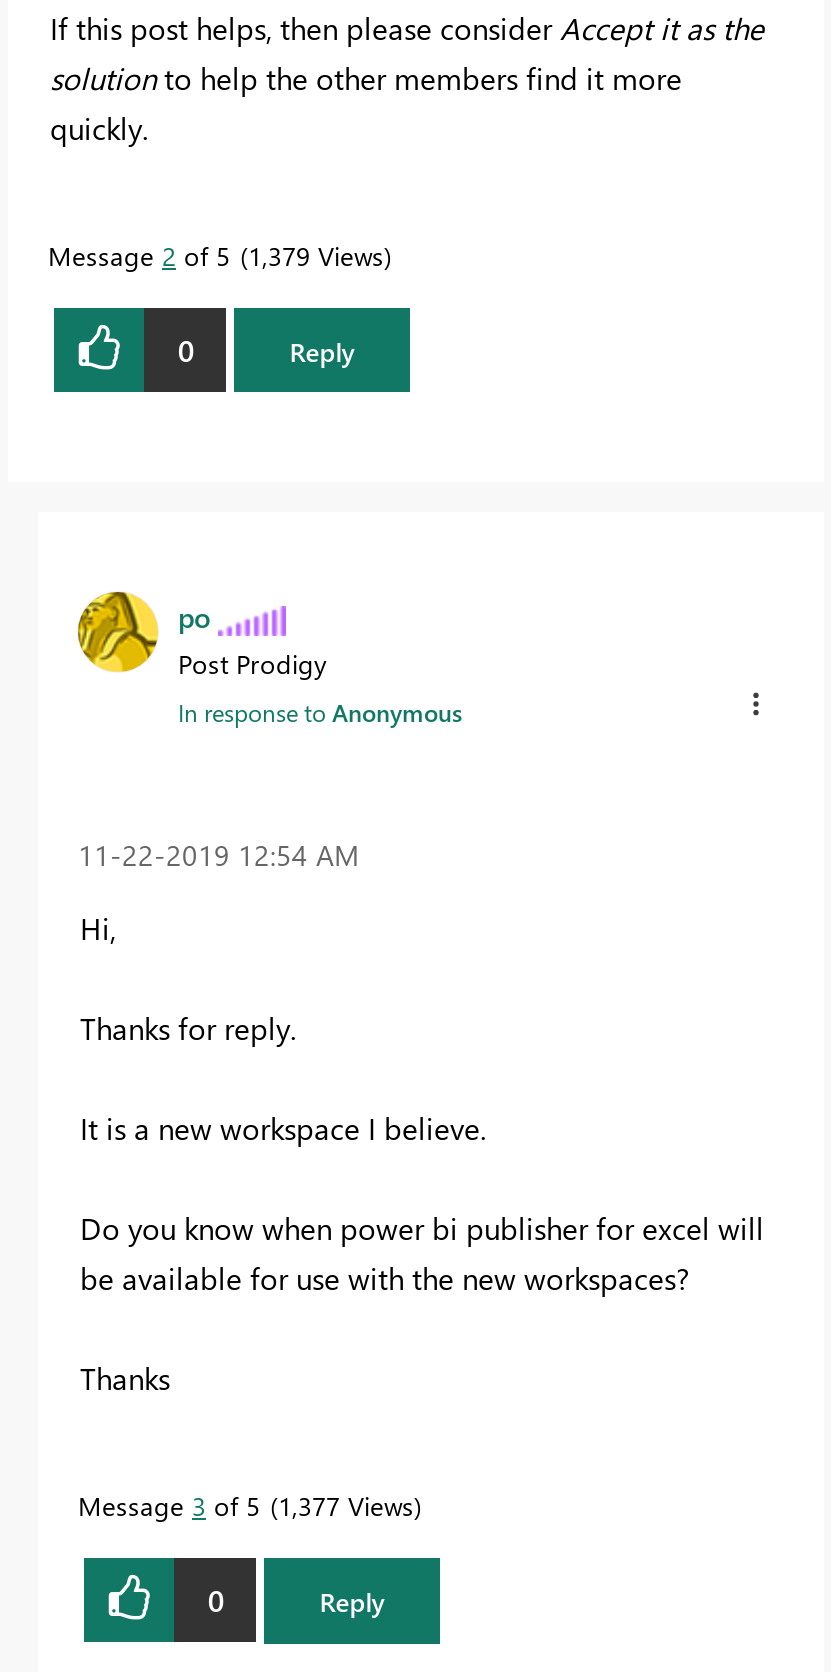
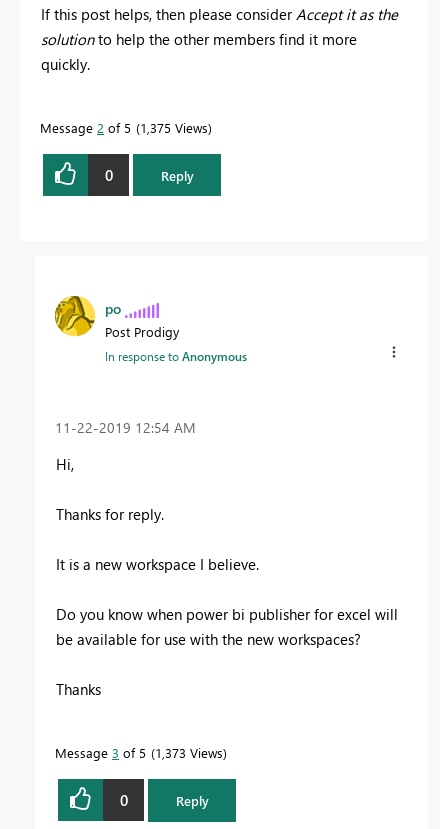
[48,238,384,272] Message 2 of 5 1,379 Views -> [40,119,208,136] Message 2 of 5 1,375 Views
[78,1489,414,1523] Message 3 of 5 1,377 Views -> [55,744,223,761] Message 3 of 5 1,373 Views

